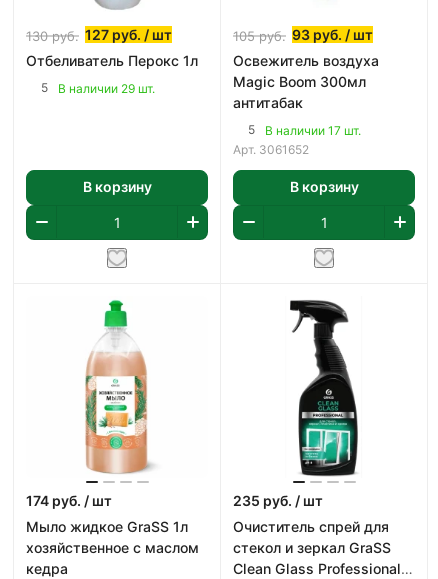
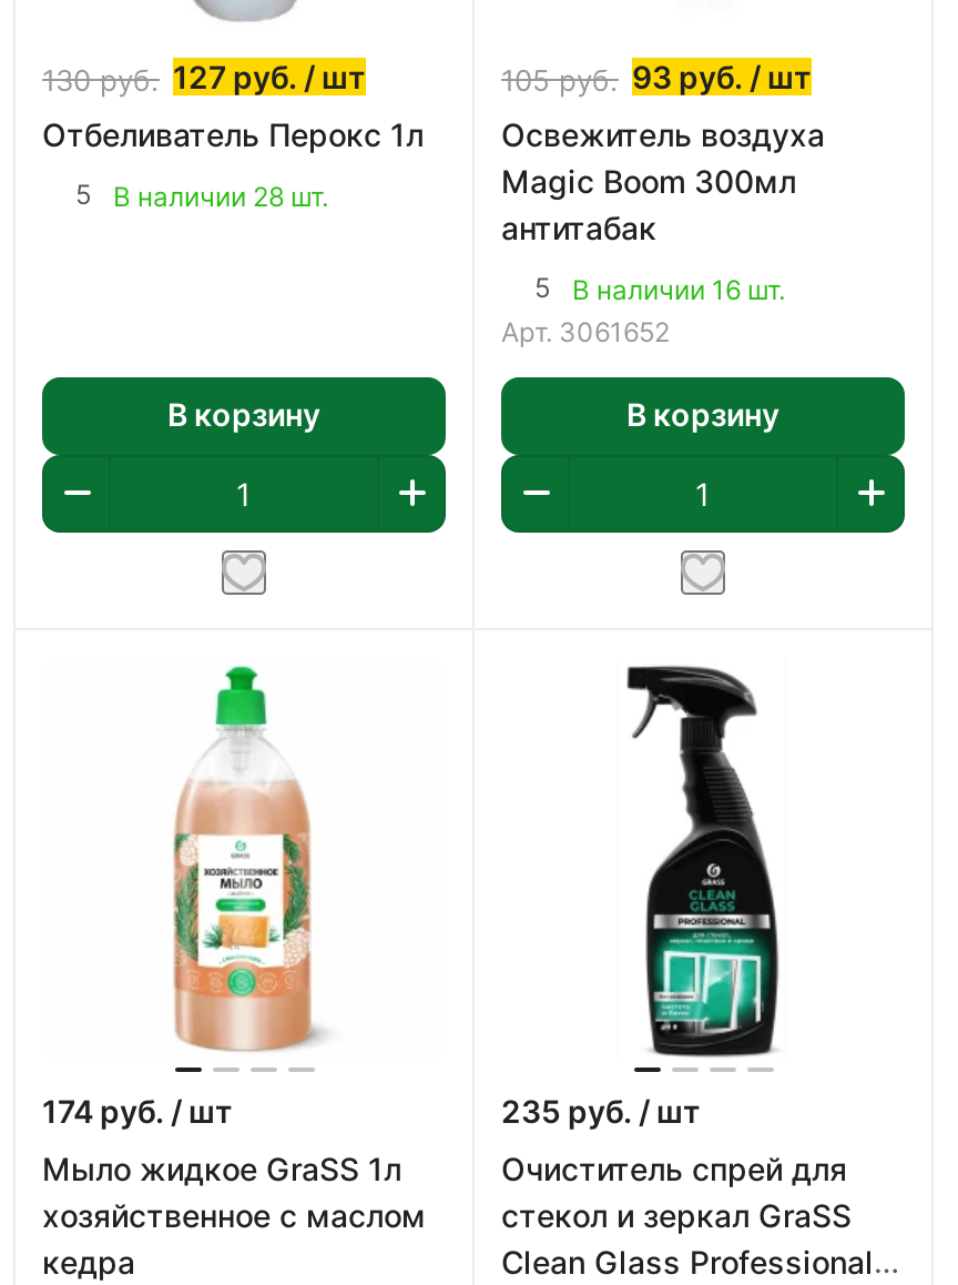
[41,80,155,96] 5 В наличии 29 шт. -> [75,178,328,212] 5 В наличии 28 шт.
[248,122,361,138] 5 В наличии 17 шт. -> [534,271,785,305] 5 В наличии 16 шт.

